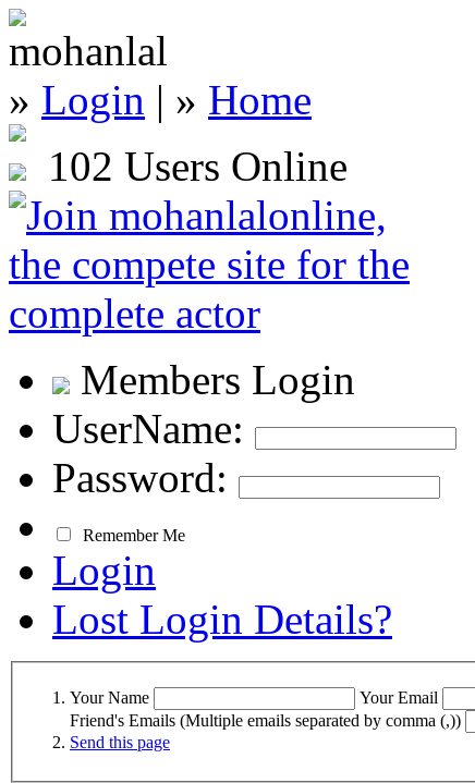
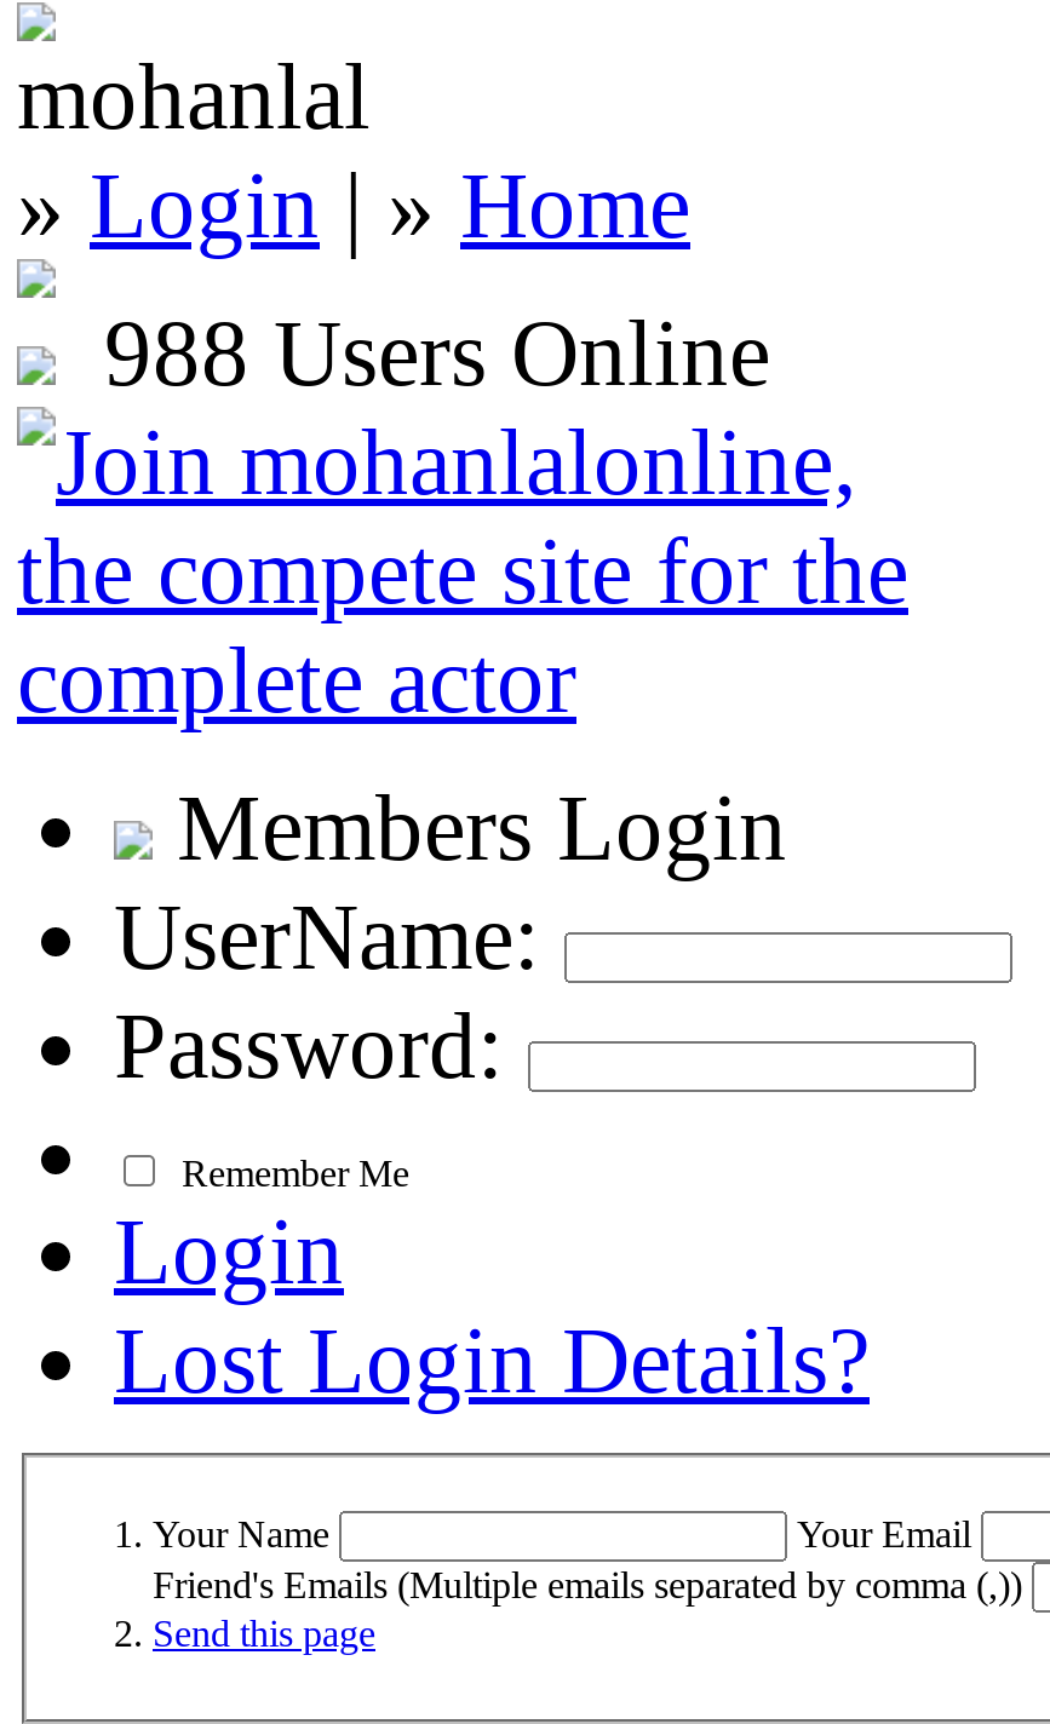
[26,143,348,189] 102 Users Online -> [56,300,770,404] 988 Users Online

